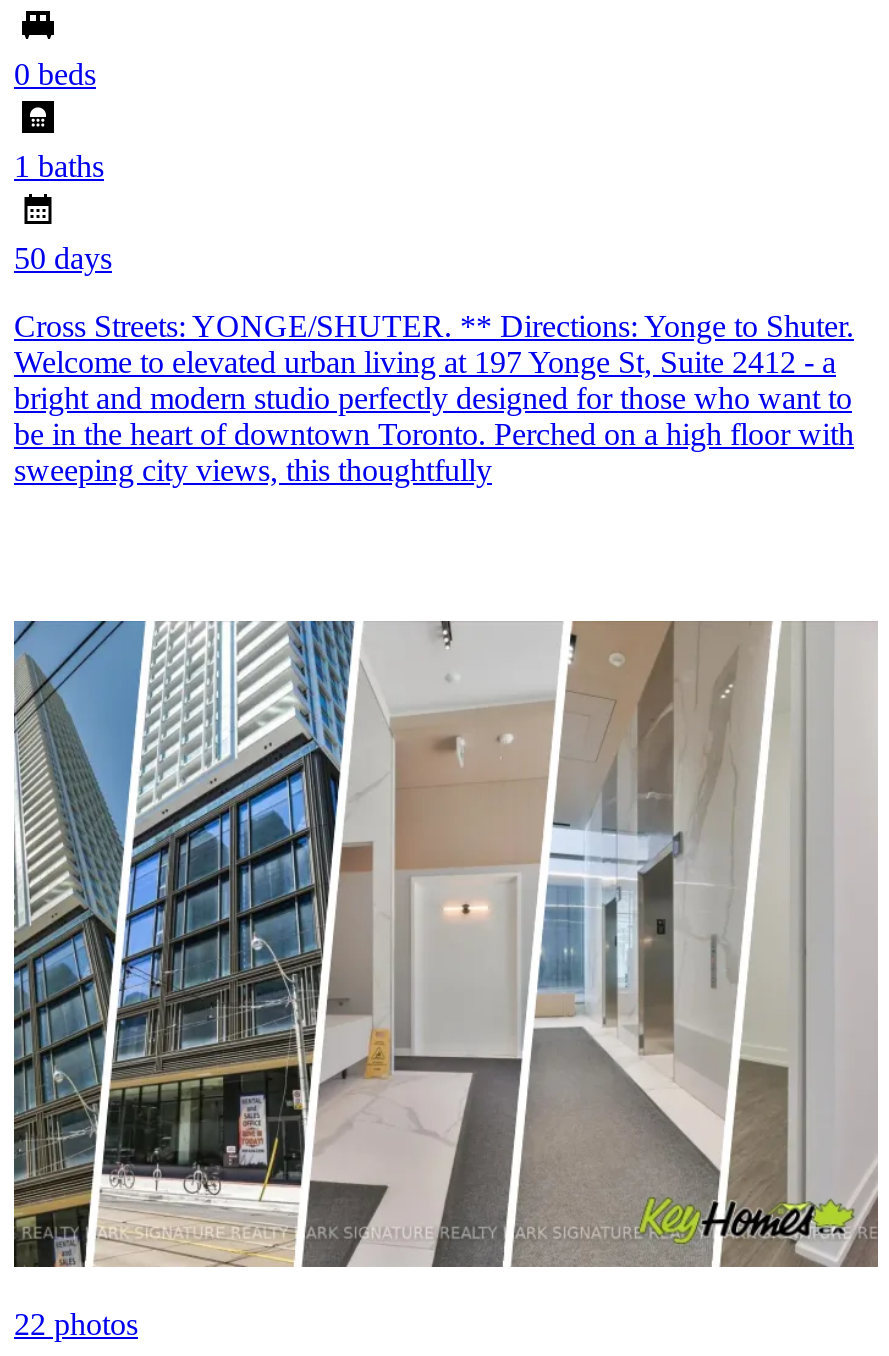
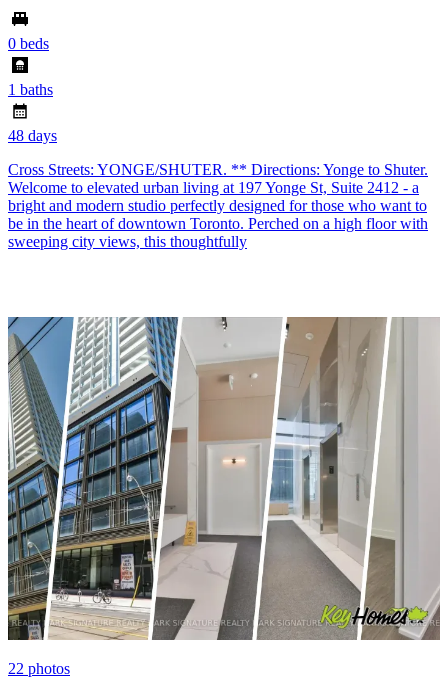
[14,240,112,274] 50 days -> [8,126,57,143] 48 days

